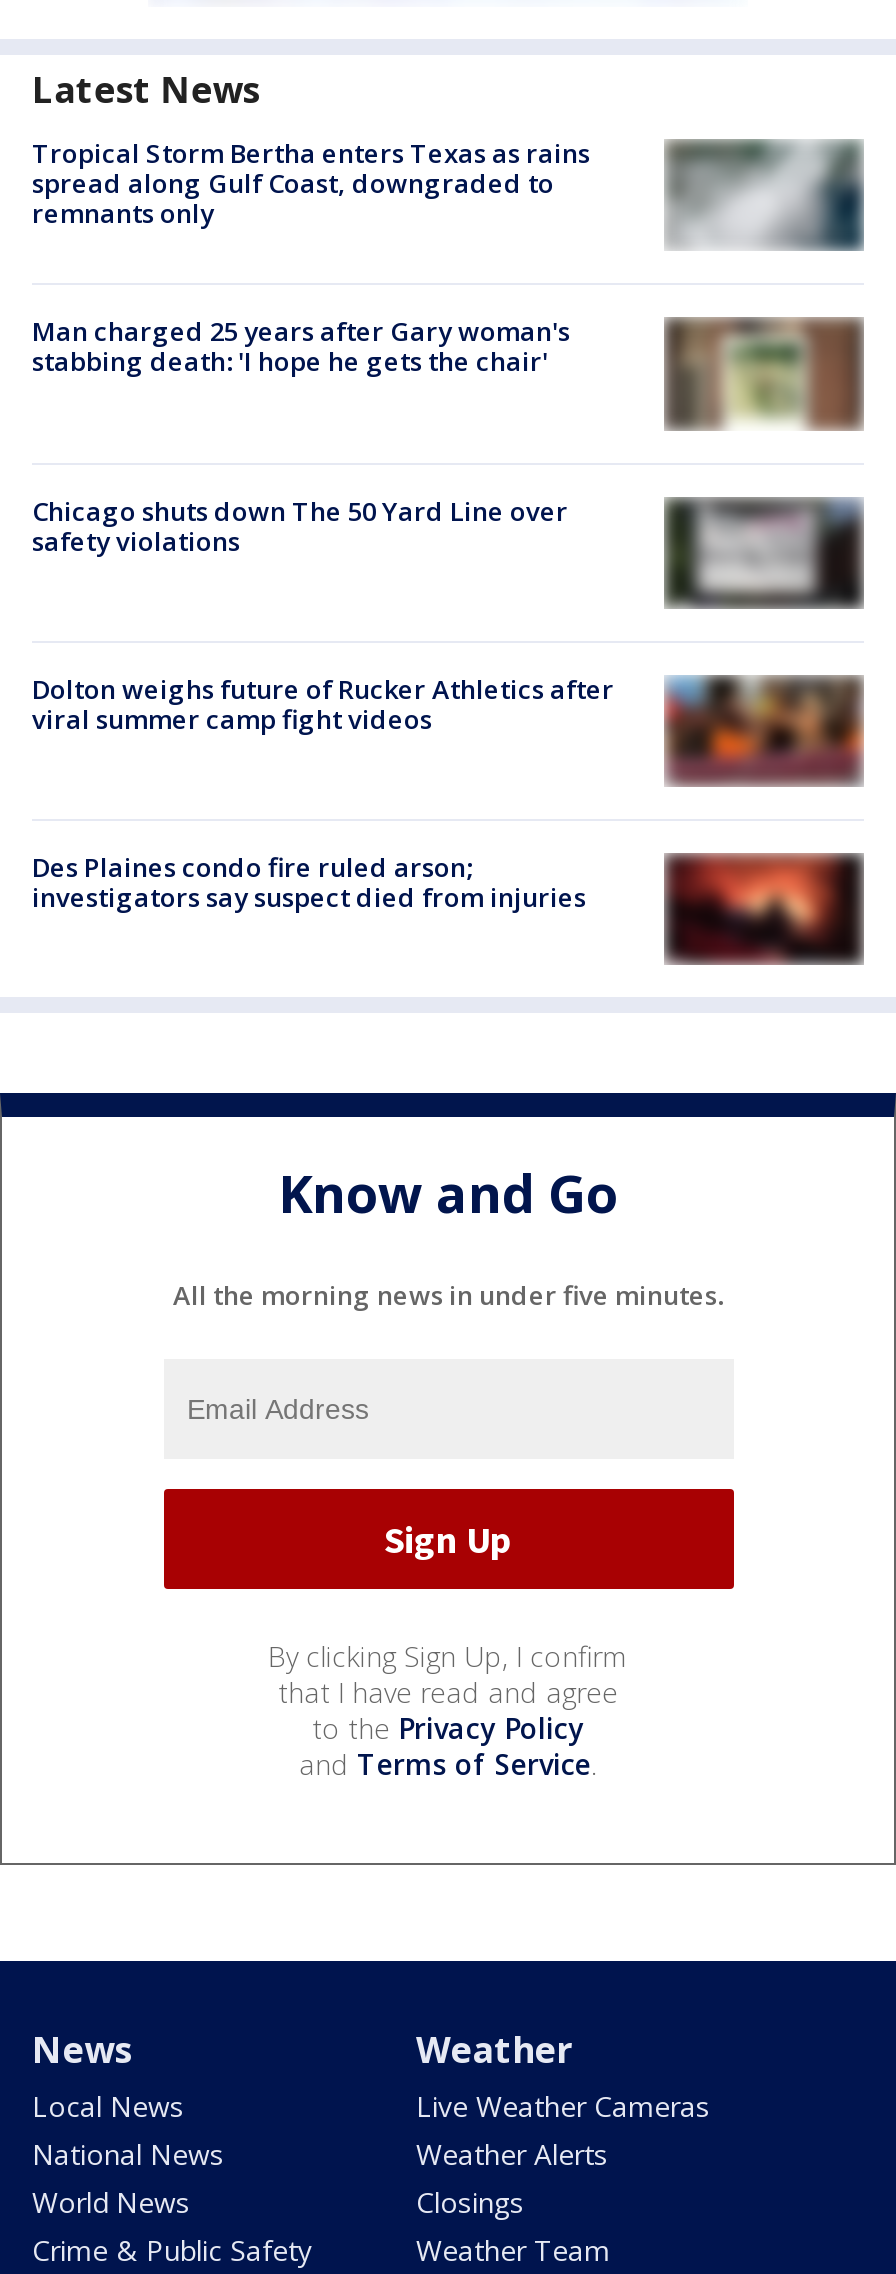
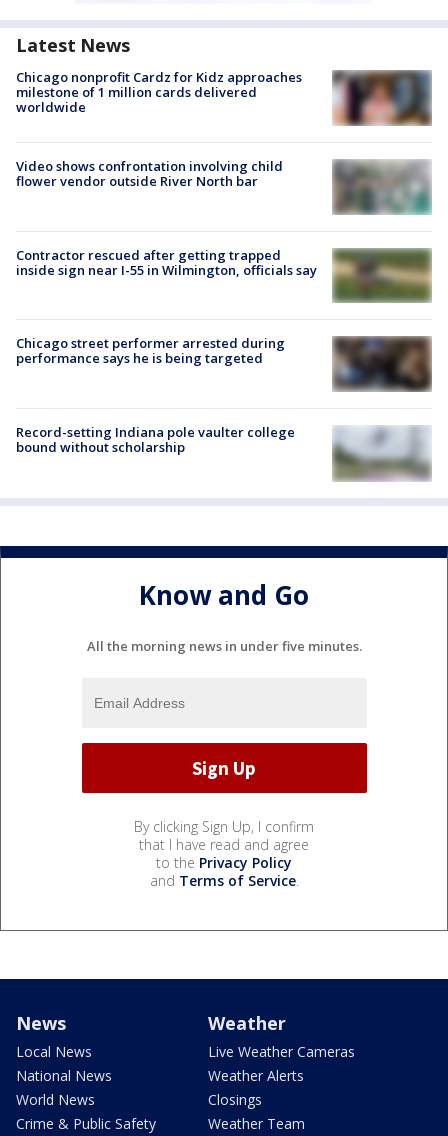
[32,135,862,251] [image] | Tropical Storm Bertha enters Texas as rains | spread along Gulf Coast, downgraded to | remnants only -> [16,68,432,126] [image] | Chicago nonprofit Cardz for Kidz approaches | milestone of 1 million cards delivered | worldwide
[32,313,570,379] Man charged 25 years after Gary woman's | stabbing death: 'I hope he gets the chair' -> [16,157,283,190] Video shows confrontation involving child | flower vendor outside River North bar
[668,319,864,431] [image] -> [335,161,432,215] [image]
[32,492,568,558] Chicago shuts down The 50 Yard Line over | safety violations -> [16,246,317,279] Contractor rescued after getting trapped | inside sign near I-55 in Wilmington, officials say
[664,497,864,607] [image] -> [332,250,432,303] [image]
[32,670,614,736] Dolton weighs future of Rucker Athletics after | viral summer camp fight videos -> [16,334,285,367] Chicago street performer arrested during | performance says he is being targeted
[666,675,864,787] [image] -> [333,336,432,389] [image]
[32,849,864,965] [image] | Des Plaines condo fire ruled arson; | investigators say suspect died from injuries -> [16,423,431,481] [image] | Record-setting Indiana pole vaulter college | bound without scholarship

